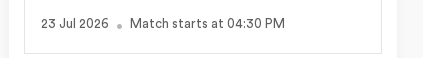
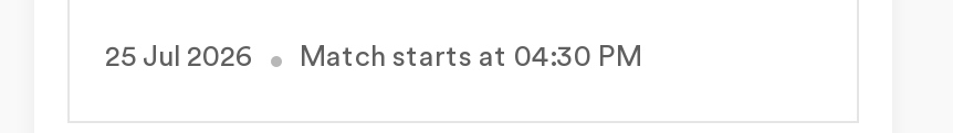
[41,17,285,30] 23 Jul 2026 Match starts at 04:30 PM -> [105,42,642,71] 25 Jul 2026 Match starts at 04:30 PM

